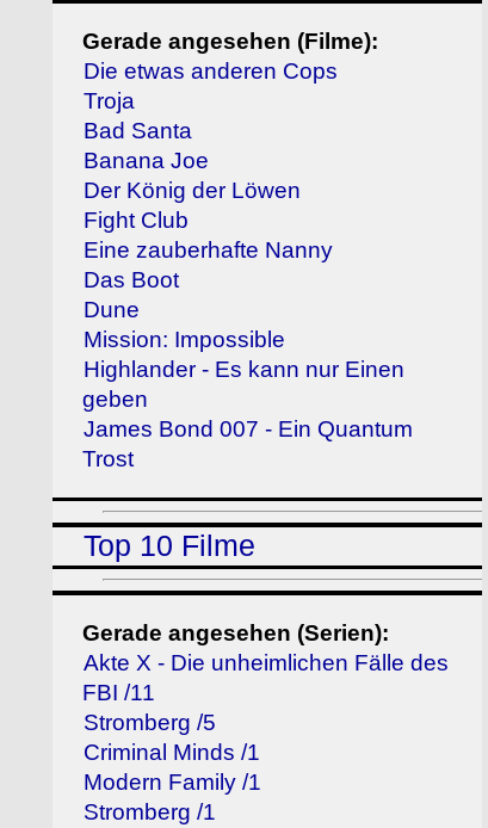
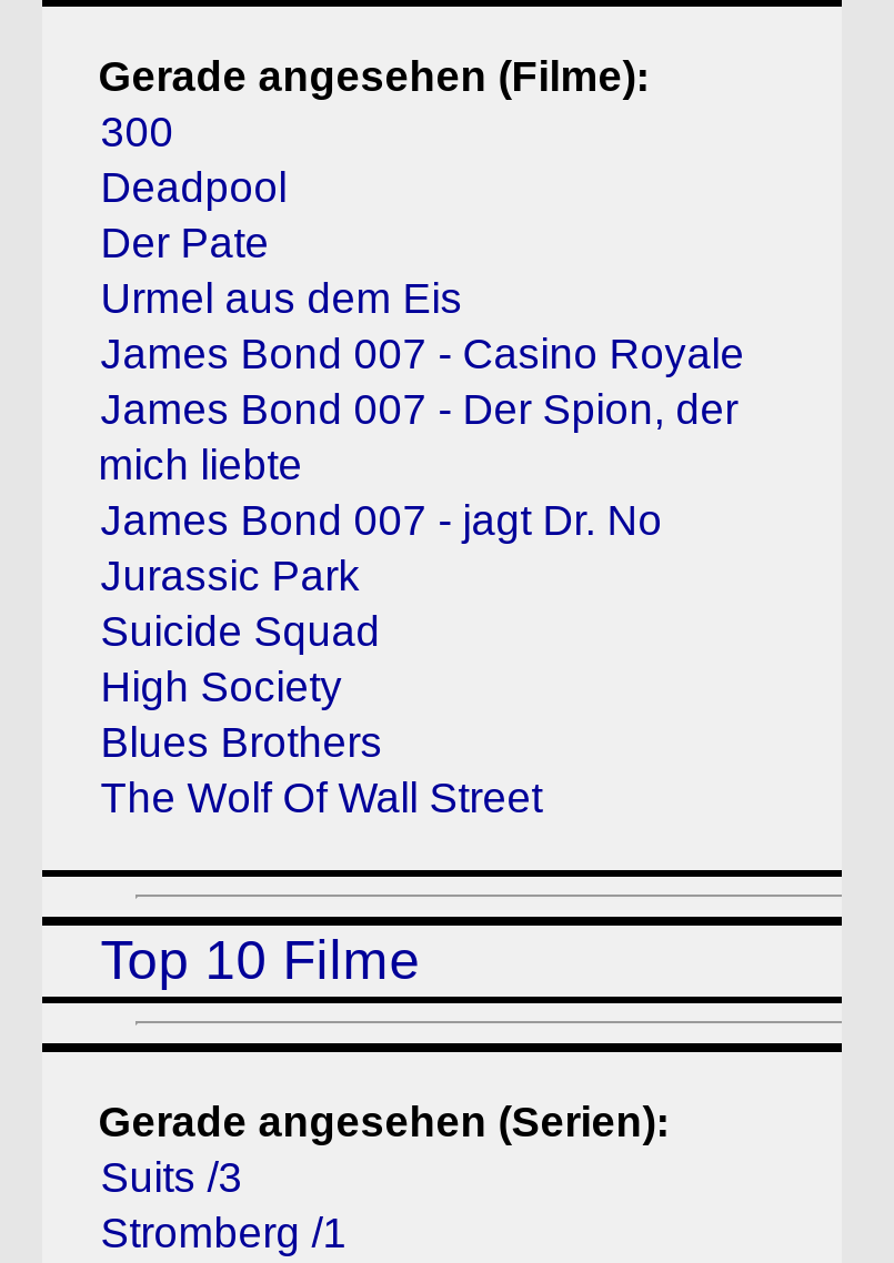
[83,59,413,472] Die etwas anderen Cops | Troja | Bad Santa | Banana Joe | Der König der Löwen | Fight Club | Eine zauberhafte Nanny | Das Boot | Dune | Mission: Impossible | Highlander - Es kann nur Einen | geben | James Bond 007 - Ein Quantum | Trost -> [98,110,745,822] 300 | Deadpool | Der Pate | Urmel aus dem Eis | James Bond 007 - Casino Royale | James Bond 007 - Der Spion, der | mich liebte | James Bond 007 - jagt Dr. No | Jurassic Park | Suicide Squad | High Society | Blues Brothers | The Wolf Of Wall Street
[83,650,449,795] Akte X - Die unheimlichen Fälle des | FBI /11 | Stromberg /5 | Criminal Minds /1 | Modern Family /1 -> [100,1154,243,1201] Suits /3

